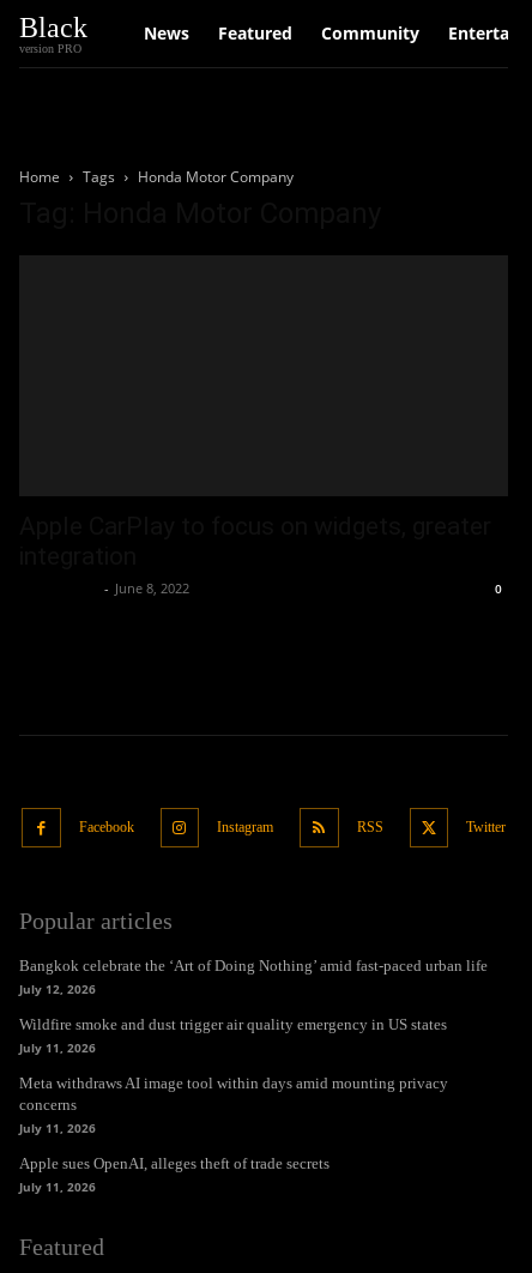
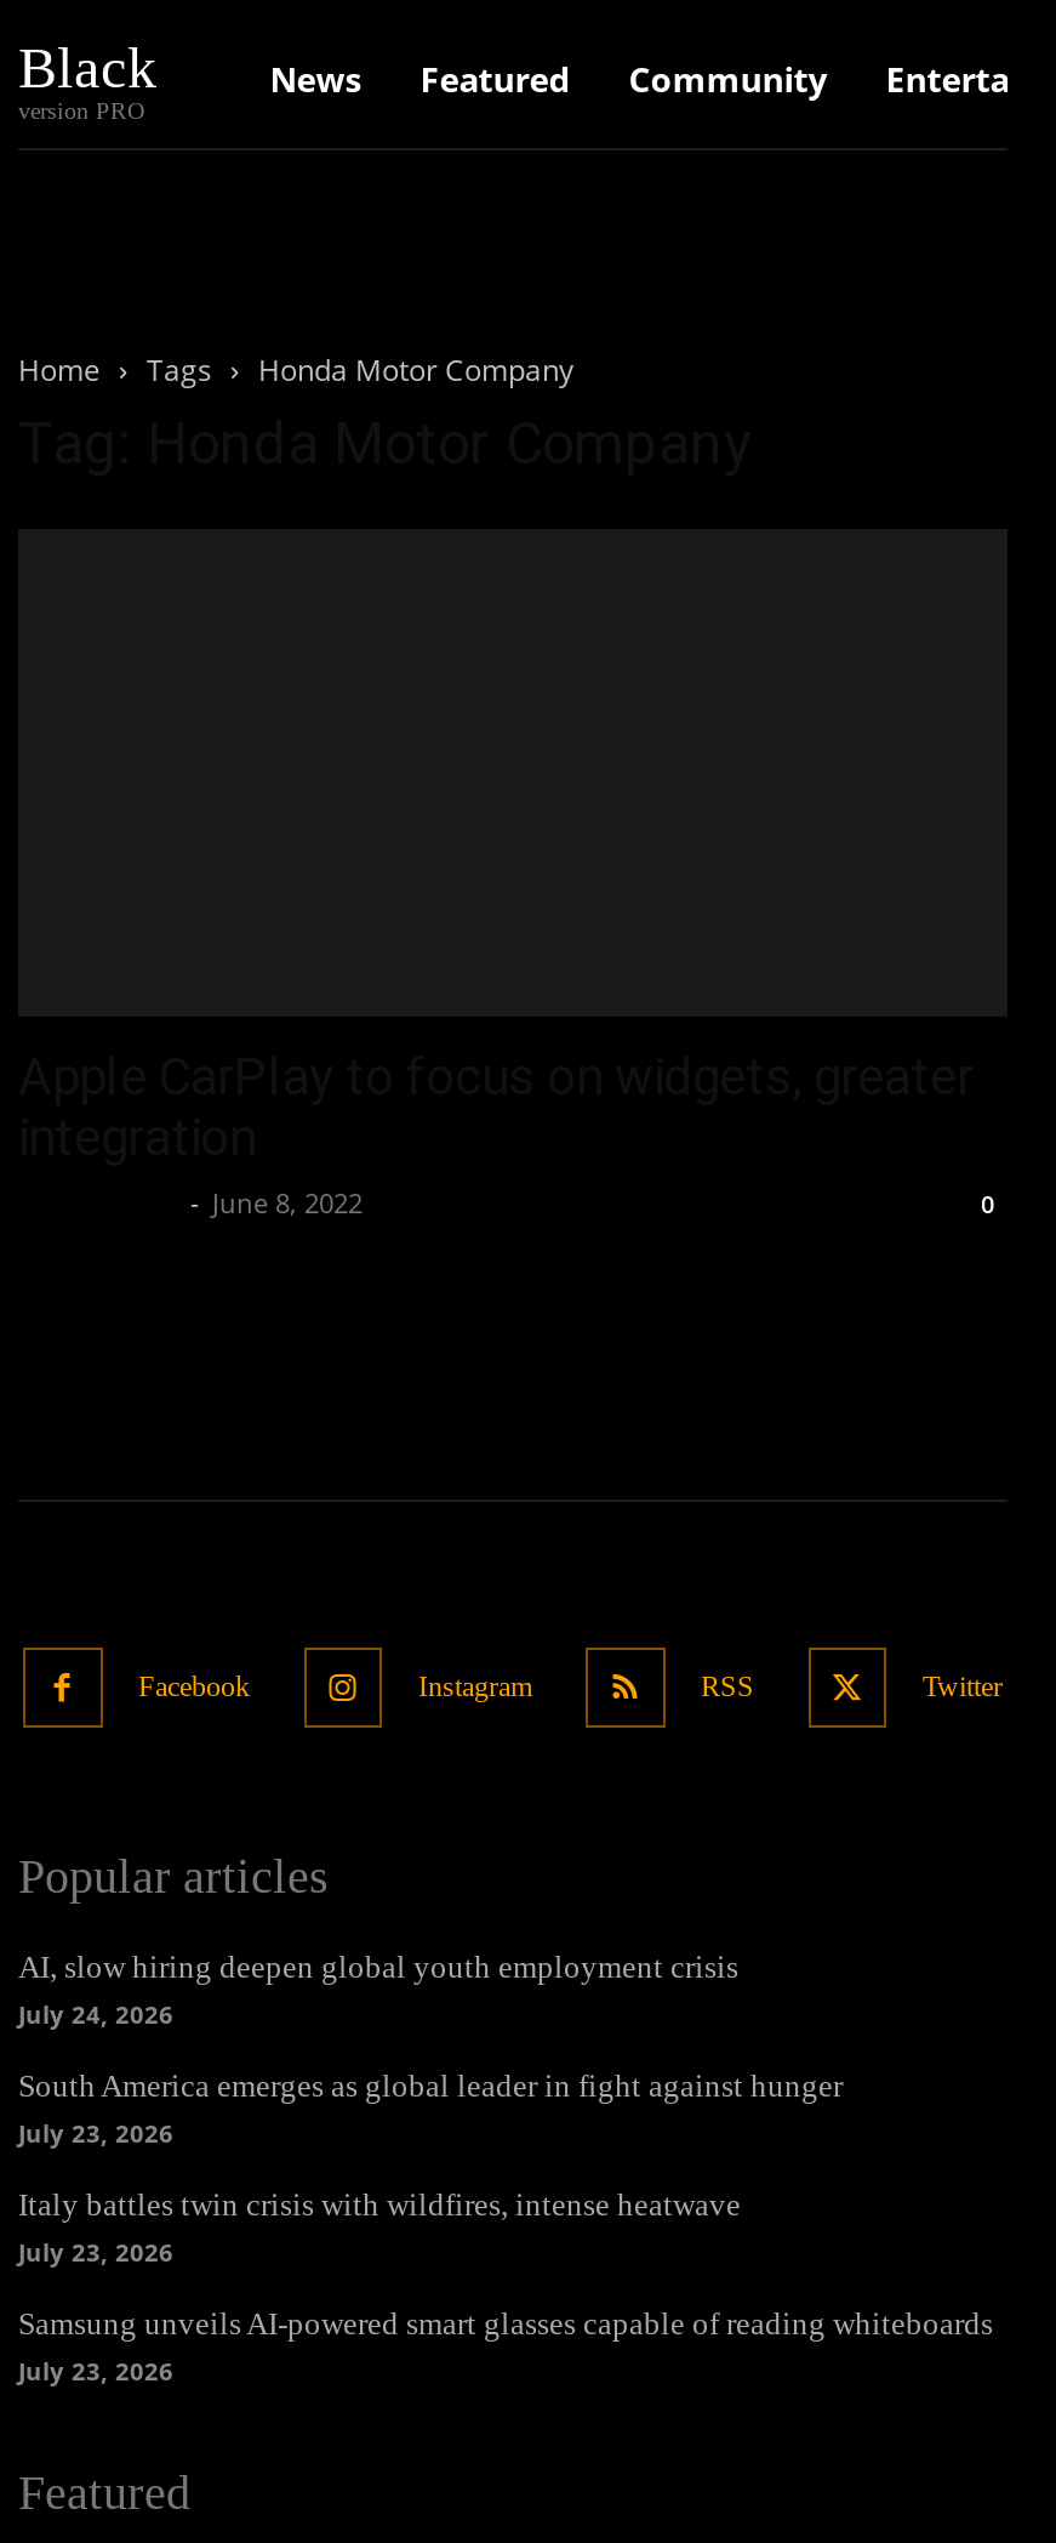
[19,957,488,997] Bangkok celebrate the ‘Art of Doing Nothing’ amid fast-paced urban life | July 12, 2026 -> [18,1949,738,2031] AI, slow hiring deepen global youth employment crisis | July 24, 2026
[19,1015,447,1056] Wildfire smoke and dust trigger air quality emergency in US states | July 11, 2026 -> [18,2067,843,2150] South America emerges as global leader in fight against hunger | July 23, 2026
[19,1074,448,1136] Meta withdraws AI image tool within days amid mounting privacy | concerns | July 11, 2026 -> [18,2186,741,2269] Italy battles twin crisis with wildfires, intense heatwave | July 23, 2026
[19,1154,330,1195] Apple sues OpenAI, alleges theft of trade secrets | July 11, 2026 -> [18,2305,993,2388] Samsung unveils AI-powered smart glasses capable of reading whiteboards | July 23, 2026

